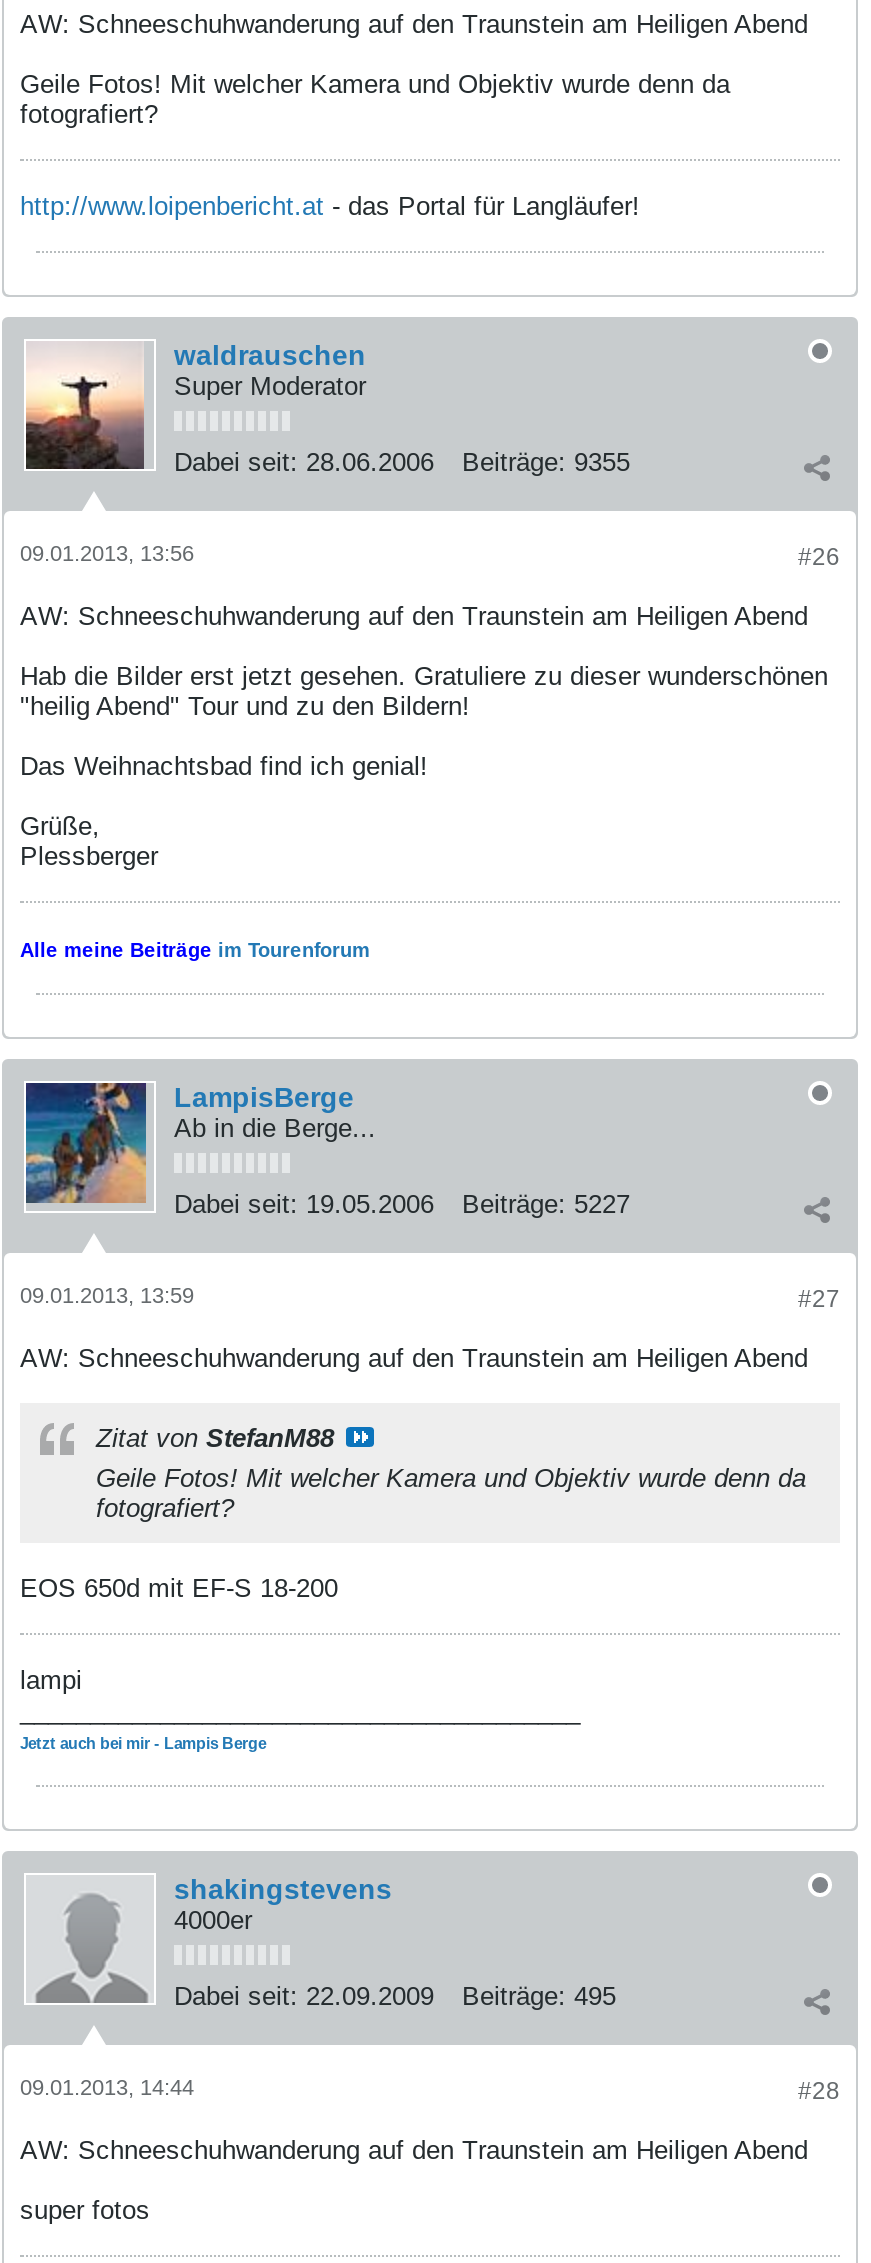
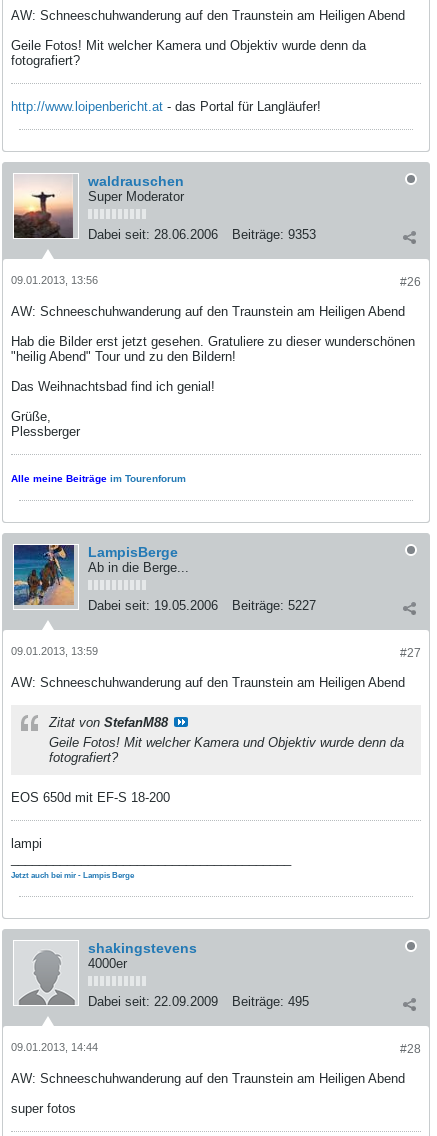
[174,447,630,477] Dabei seit: 28.06.2006 Beiträge: 9355 -> [88,227,316,242] Dabei seit: 28.06.2006 Beiträge: 9353

